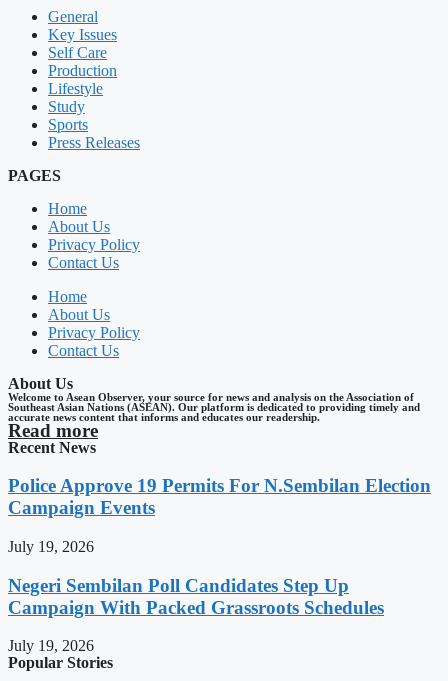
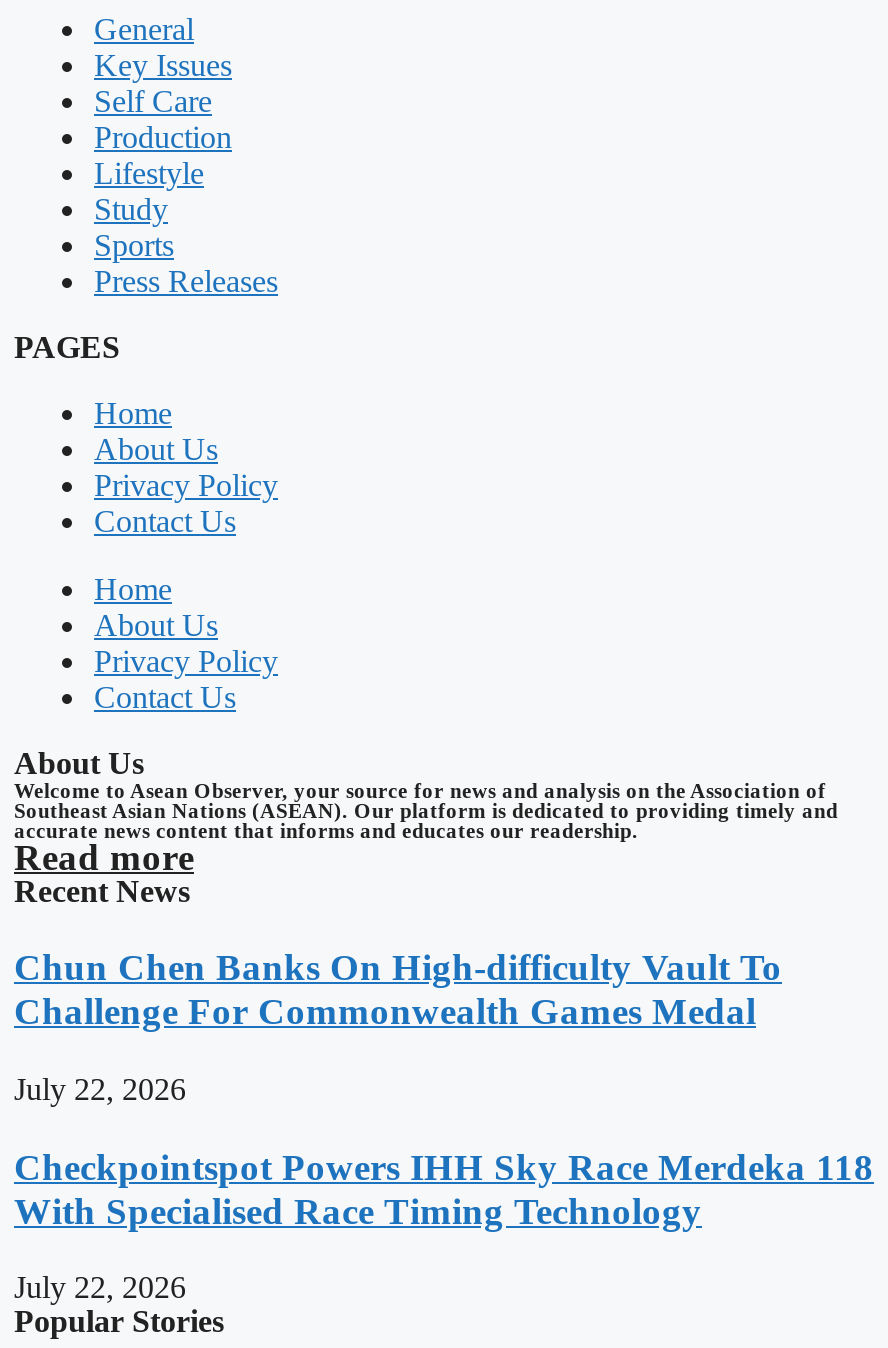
[8,475,431,518] Police Approve 19 Permits For N.Sembilan Election | Campaign Events -> [14,946,782,1032] Chun Chen Banks On High-difficulty Vault To | Challenge For Commonwealth Games Medal
[8,538,94,555] July 19, 2026 -> [14,1072,186,1106] July 22, 2026
[8,575,384,618] Negeri Sembilan Poll Candidates Step Up | Campaign With Packed Grassroots Schedules -> [14,1145,874,1231] Checkpointspot Powers IHH Sky Race Merdeka 118 | With Specialised Race Timing Technology
[8,637,94,654] July 19, 2026 -> [14,1271,186,1305] July 22, 2026

